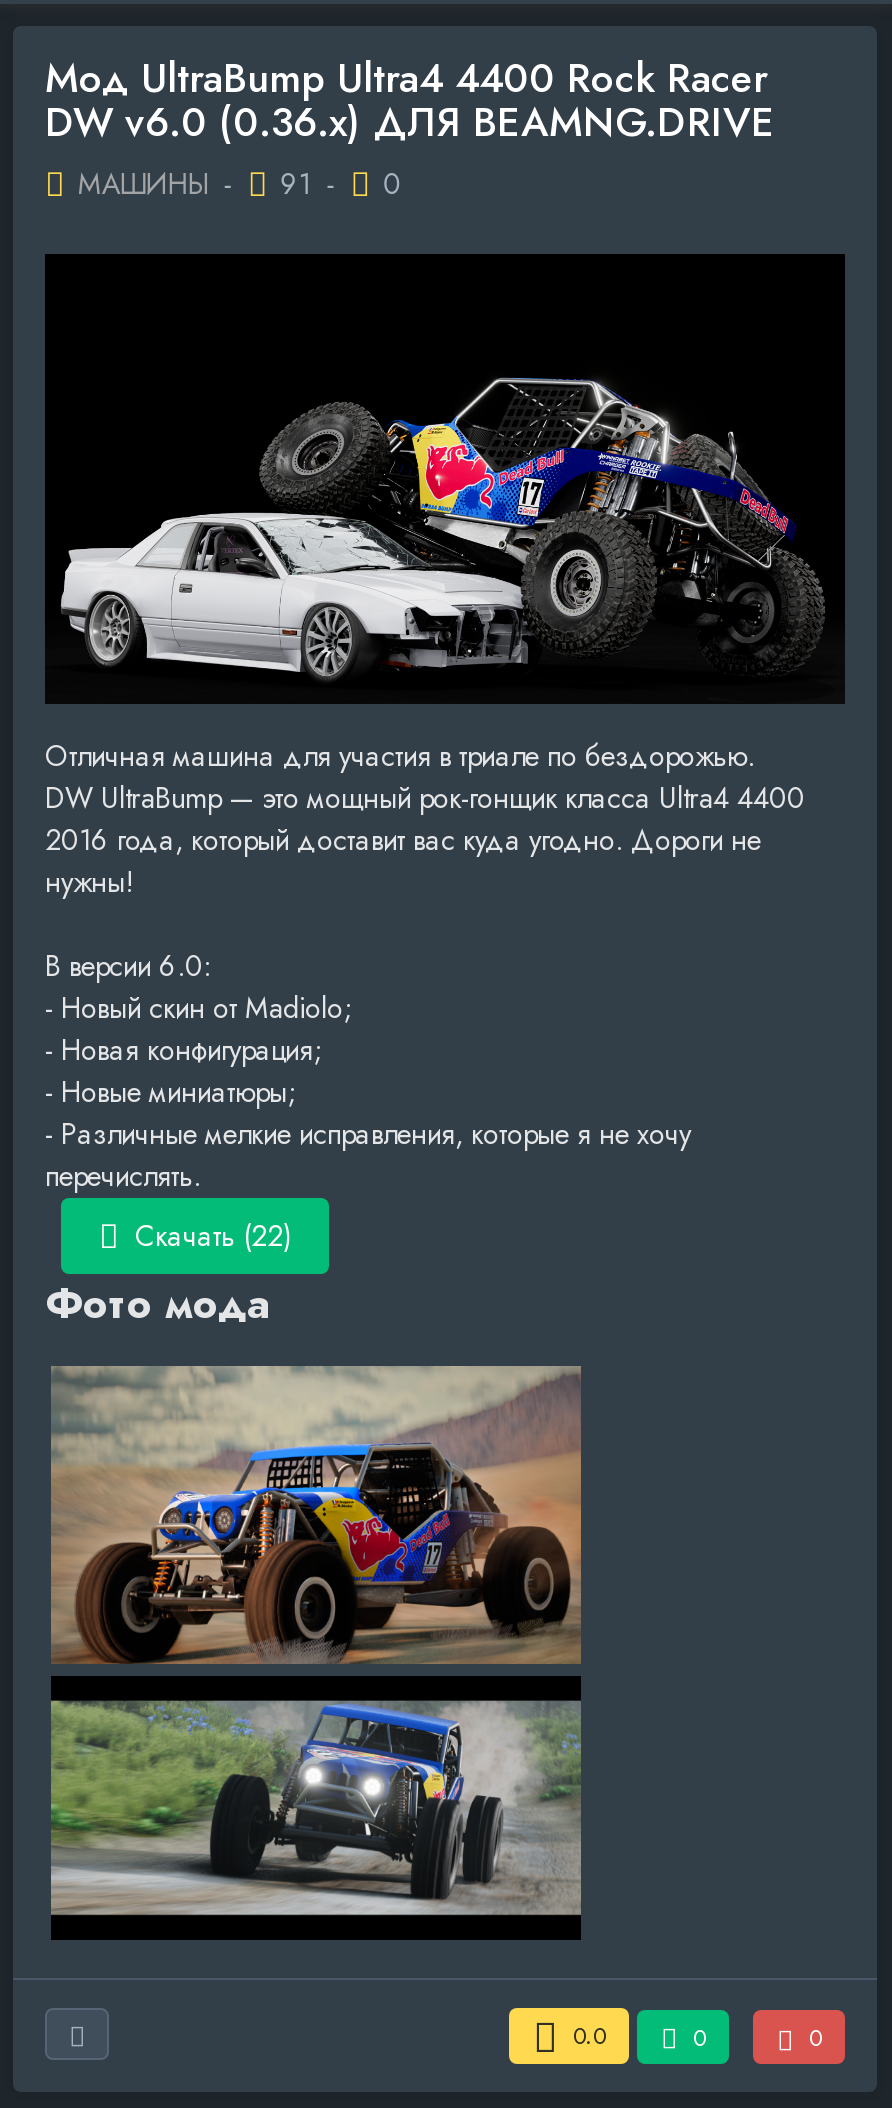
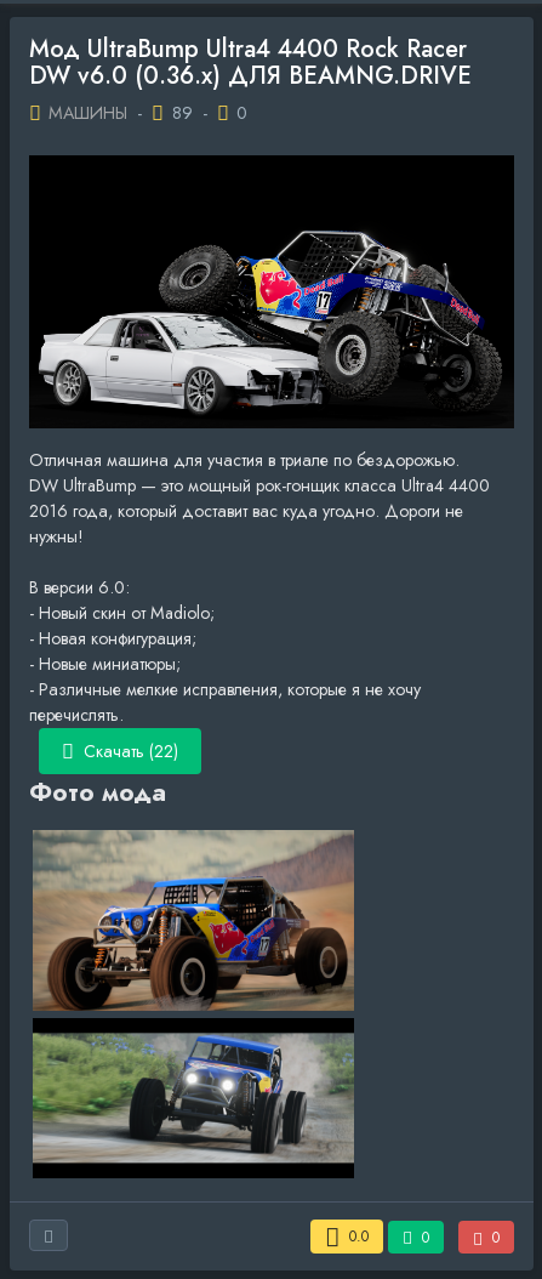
[70,164,401,204] МАШИНЫ - 91 - 0 -> [44,101,248,125] МАШИНЫ - 89 - 0

